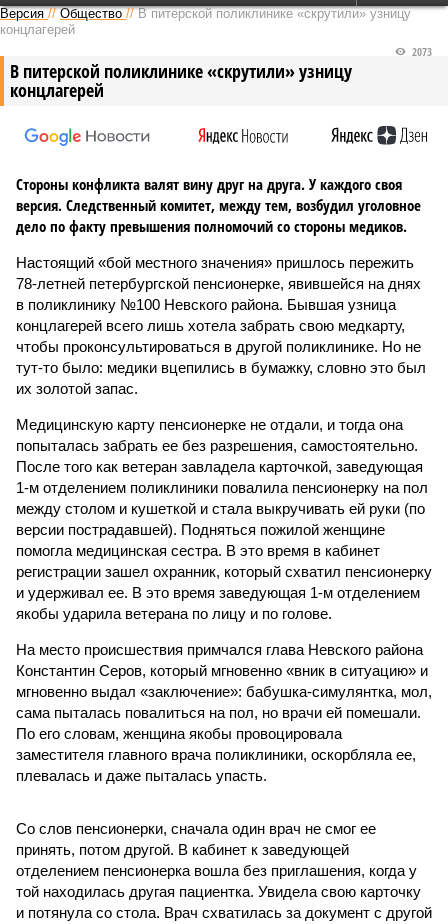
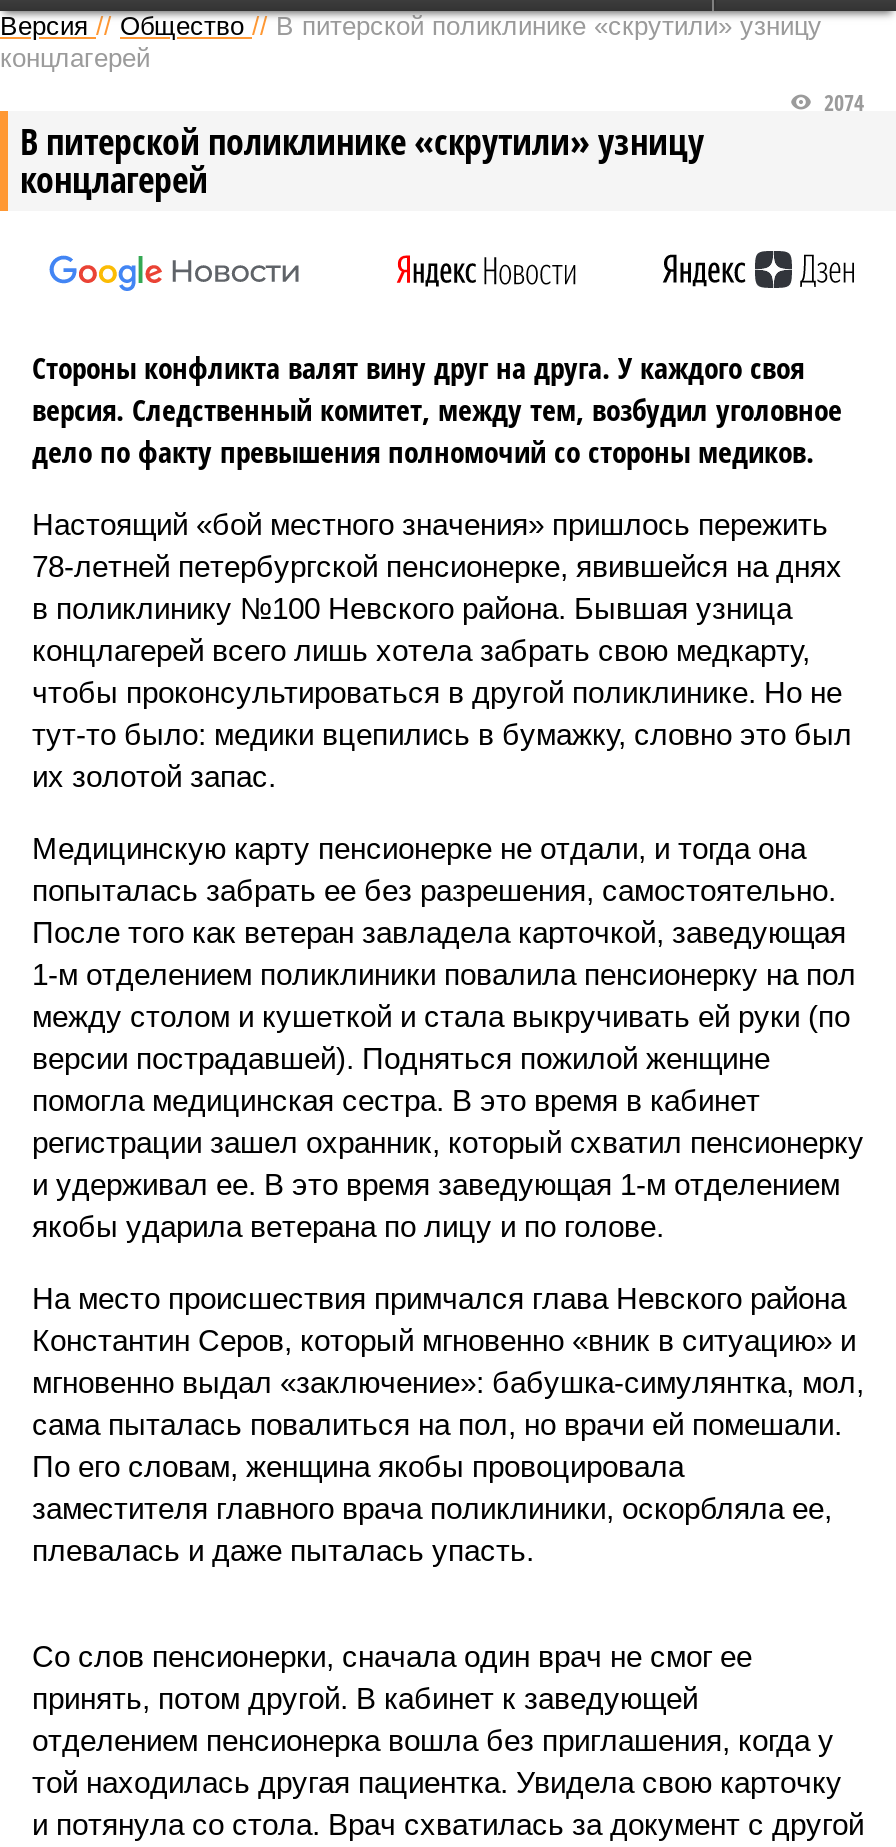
[409,44,432,59] 2073 -> [818,87,864,117] 2074

